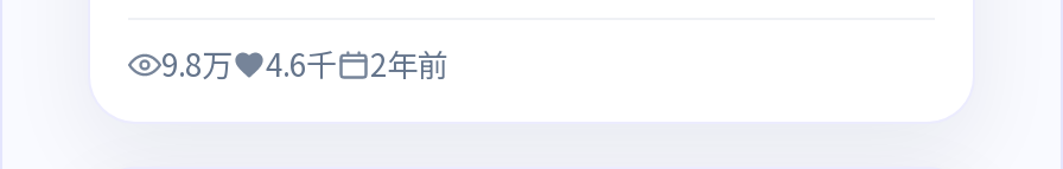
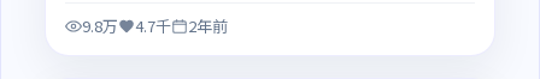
[161,42,448,87] 9.8万 4.6千 2年前 -> [82,15,228,38] 9.8万 4.7千 2年前

